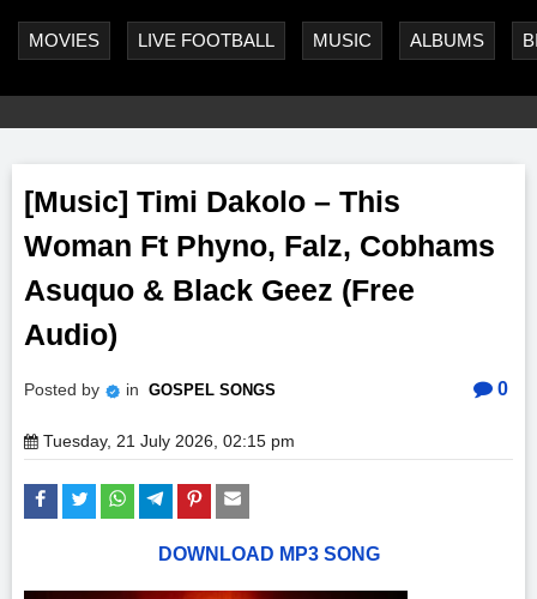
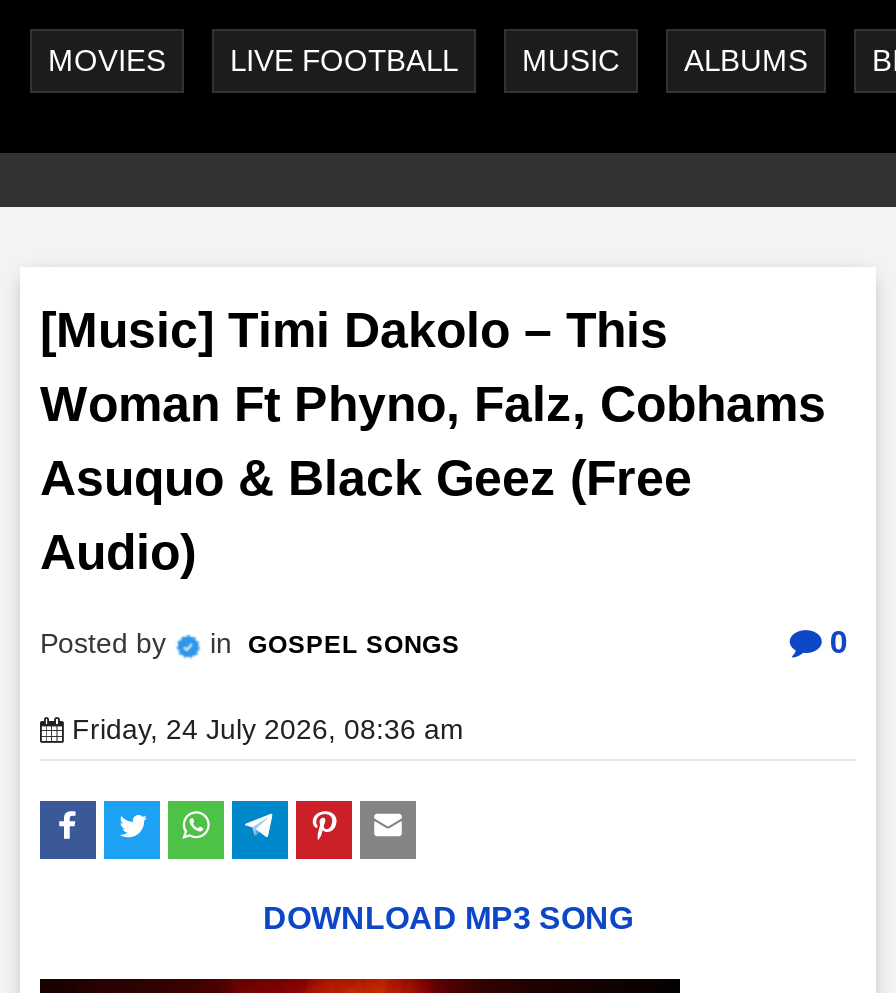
[43,431,295,450] Tuesday, 21 July 2026, 02:15 pm -> [72,713,464,745] Friday, 24 July 2026, 08:36 am

